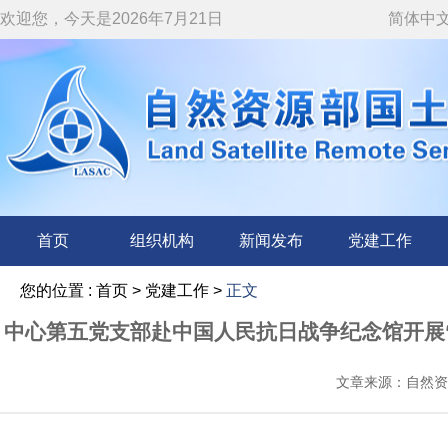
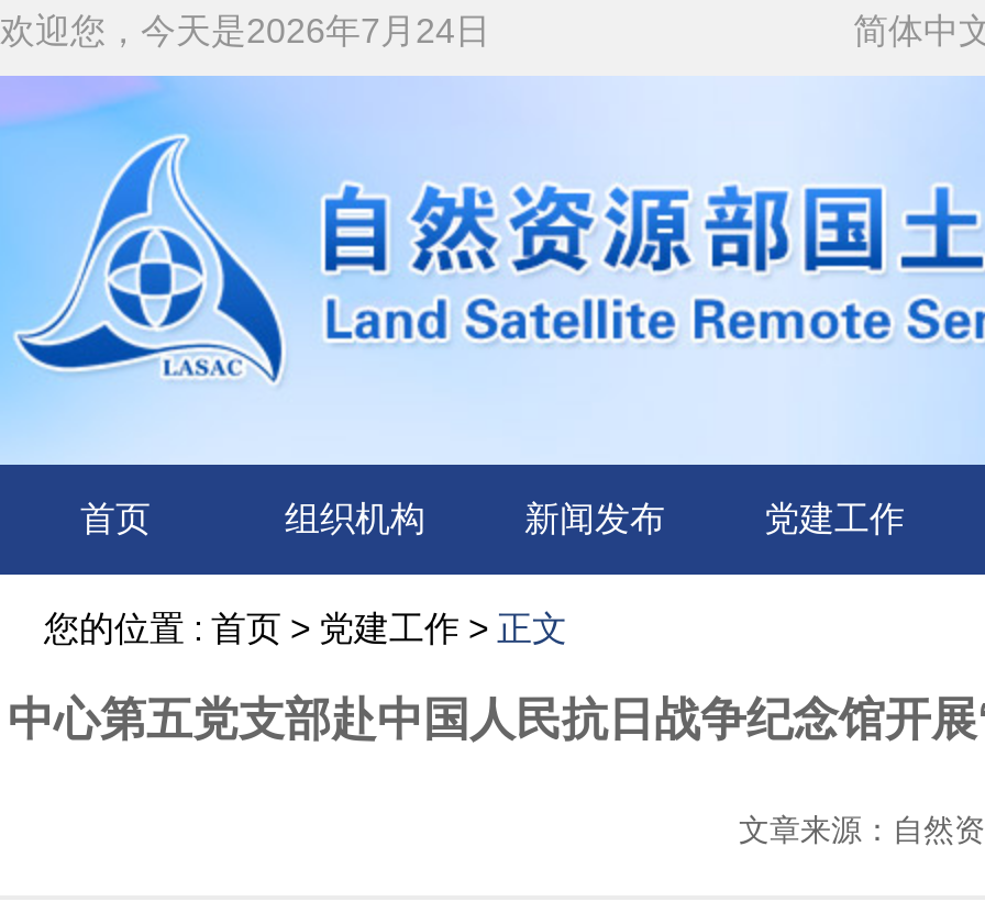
[0,10,223,27] 欢迎您，今天是2026年7月21日 -> [0,12,490,49] 欢迎您，今天是2026年7月24日

